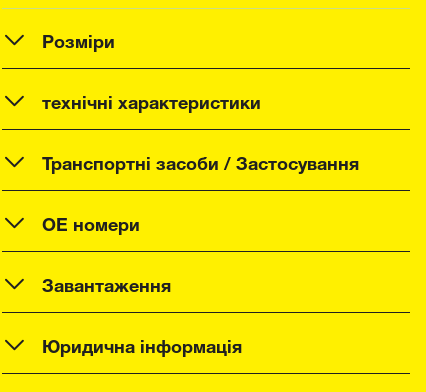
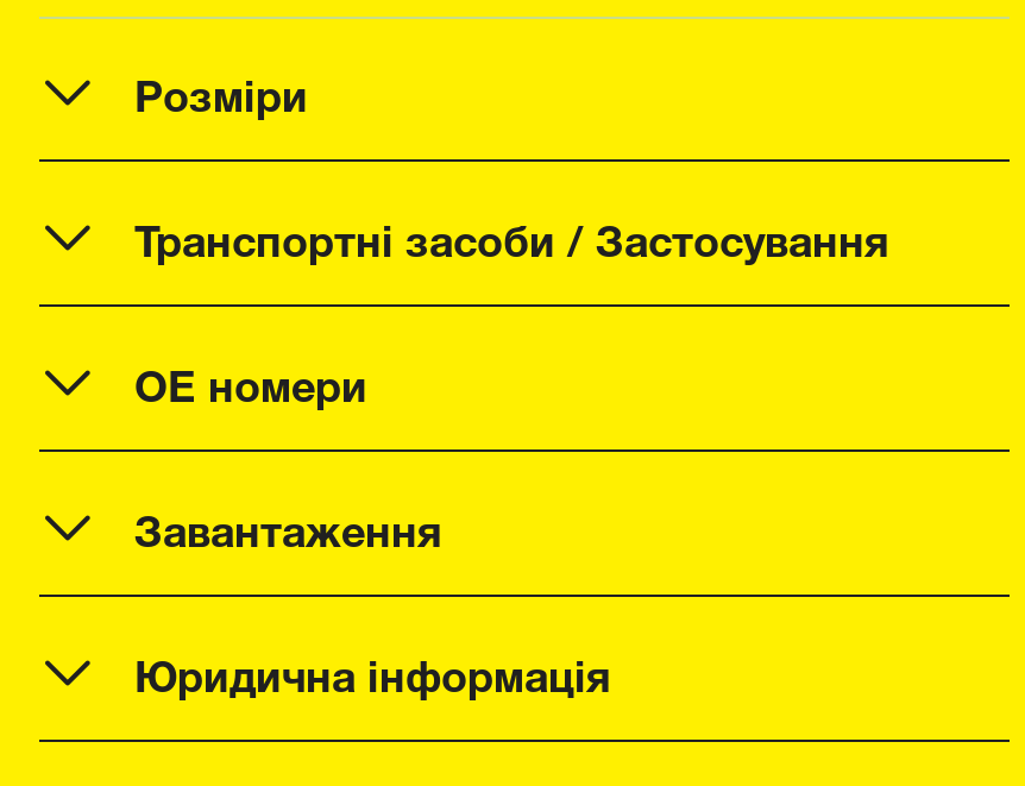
[42,81,261,116] технічні характеристики -> none

